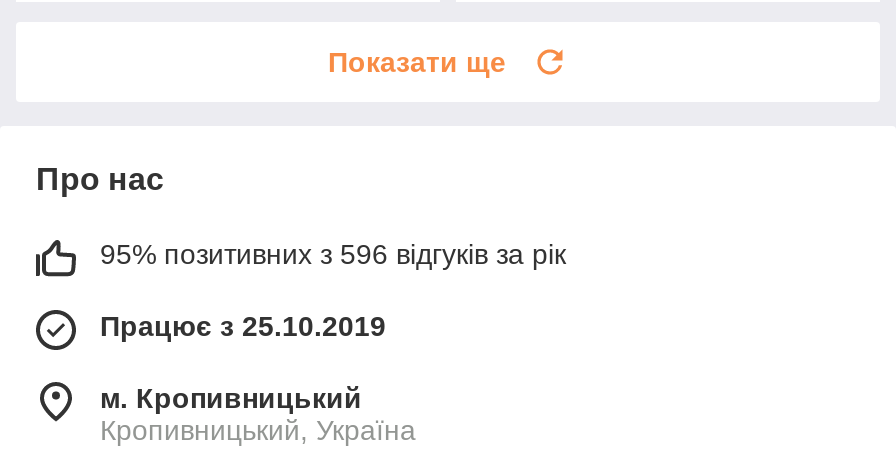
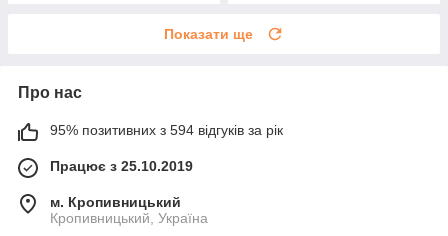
[100,238,566,270] 95% позитивних з 596 відгуків за рік -> [50,122,283,138] 95% позитивних з 594 відгуків за рік

